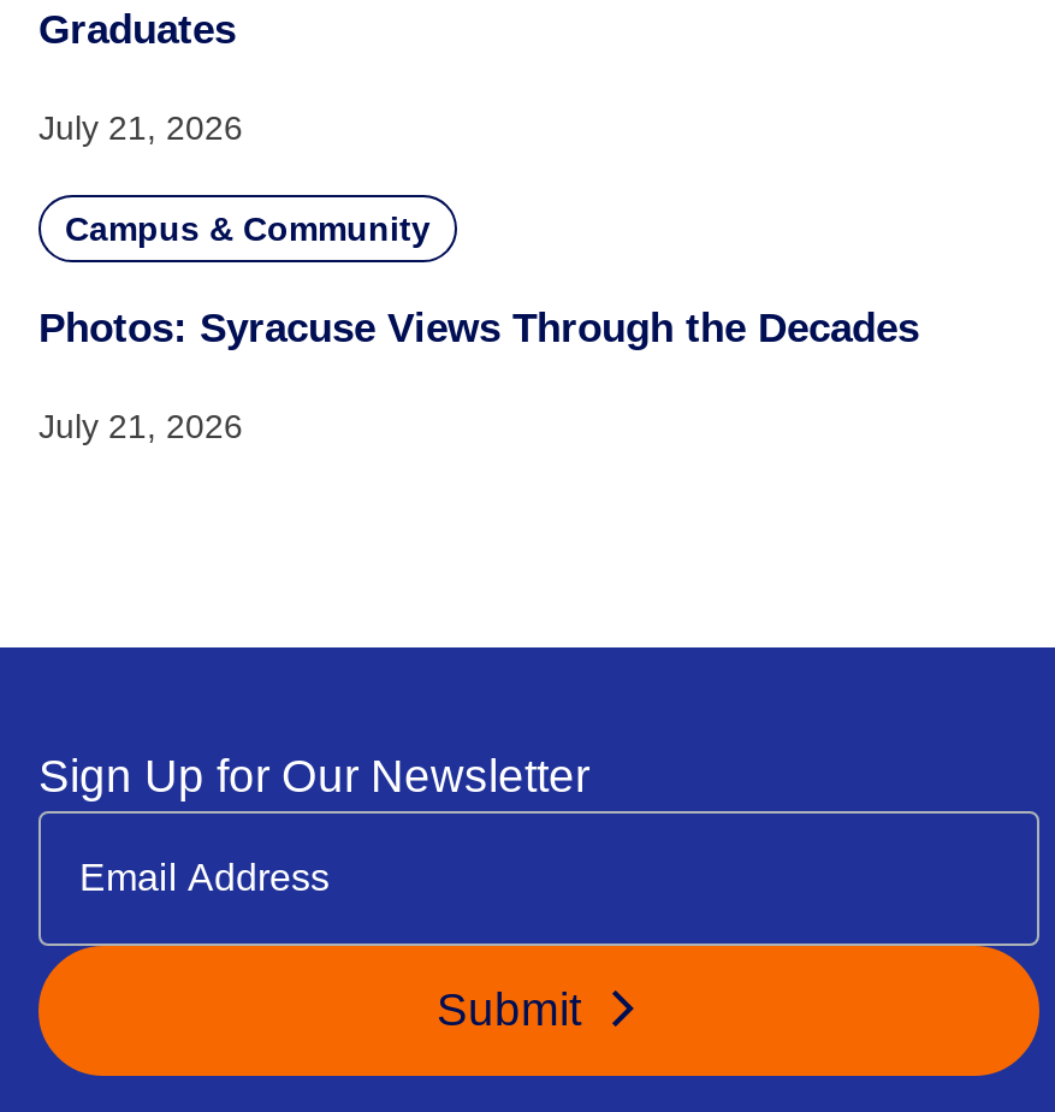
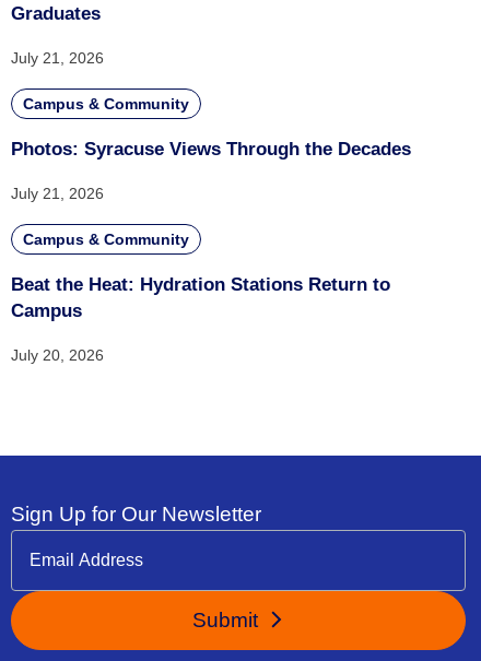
none -> [11,230,390,364] Campus & Community | Beat the Heat: Hydration Stations Return to | Campus | July 20, 2026

